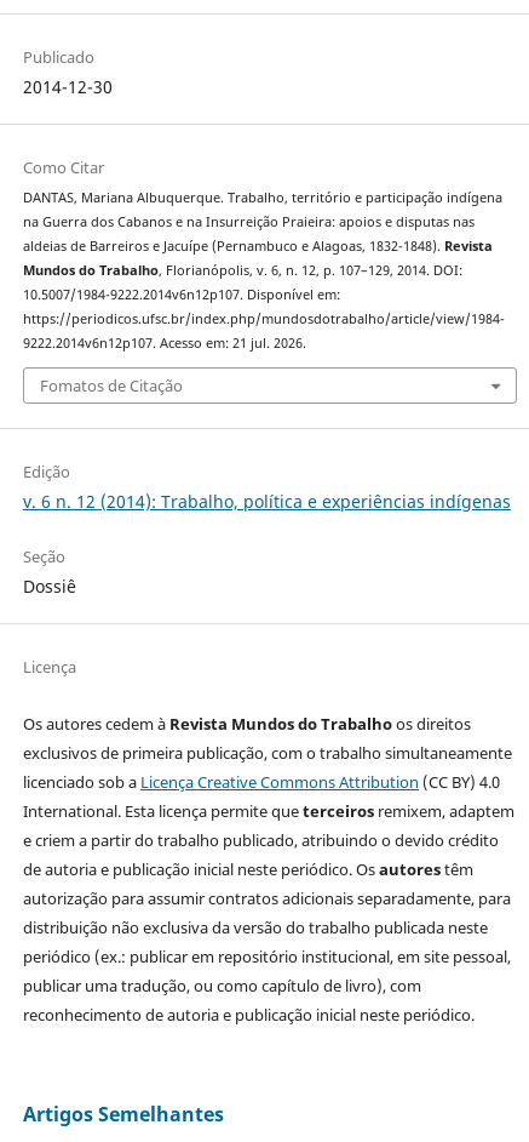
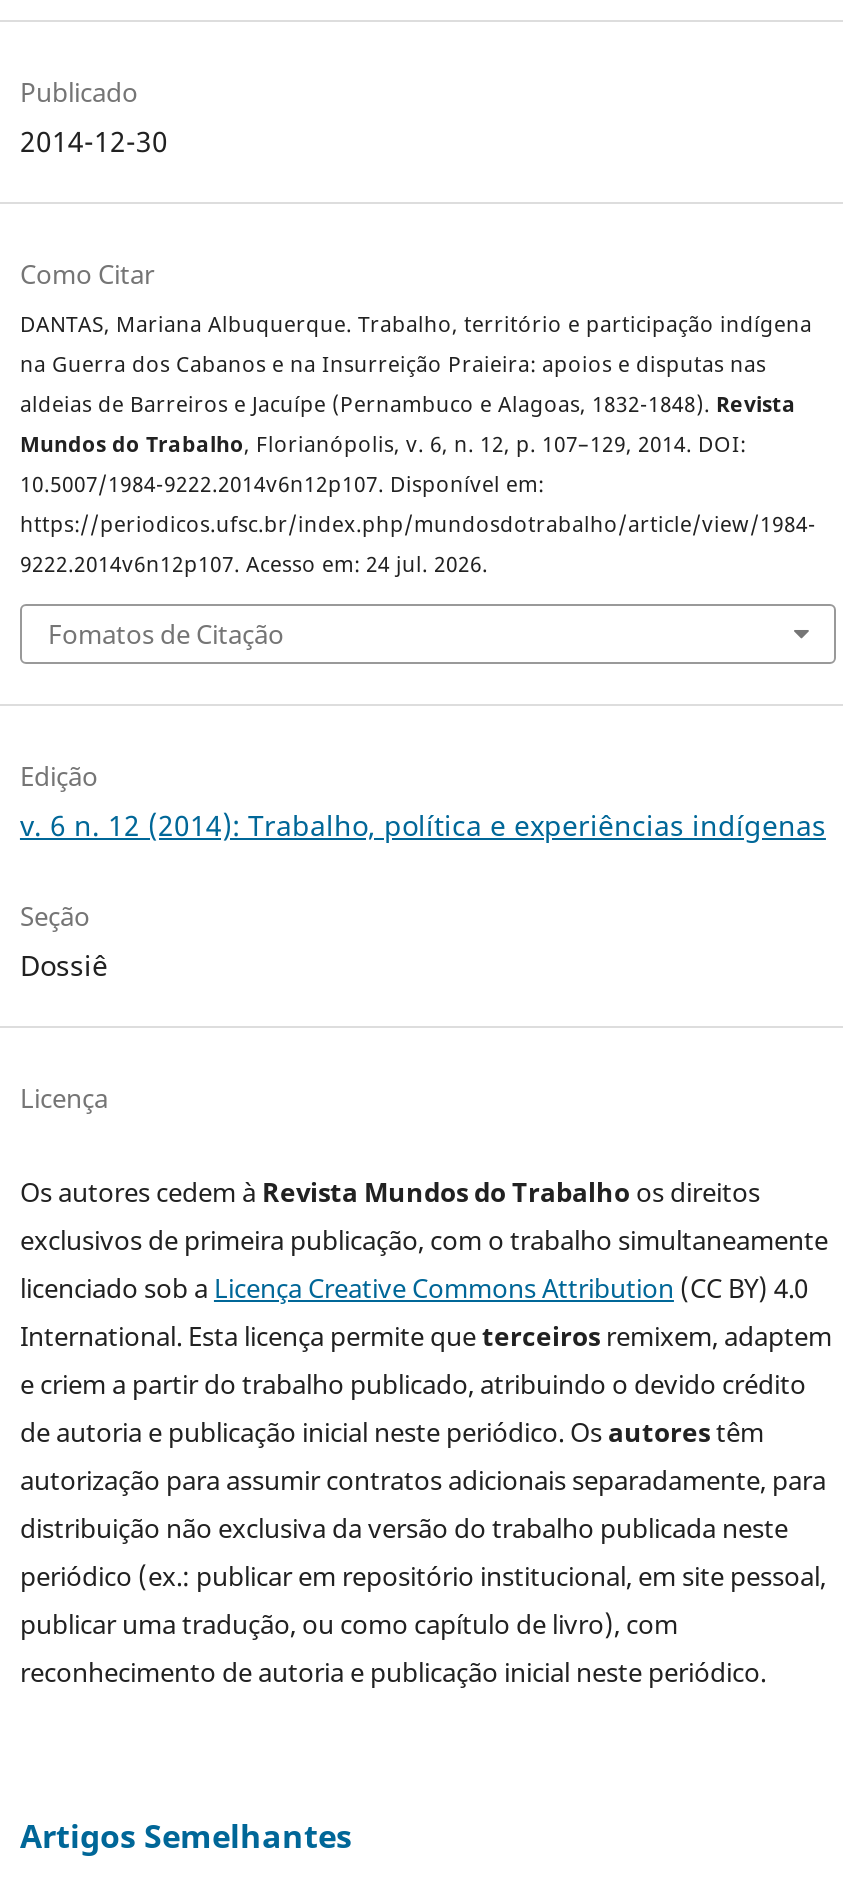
[23,334,306,351] 9222.2014v6n12p107. Acesso em: 21 jul. 2026. -> [20,549,488,577] 9222.2014v6n12p107. Acesso em: 24 jul. 2026.

